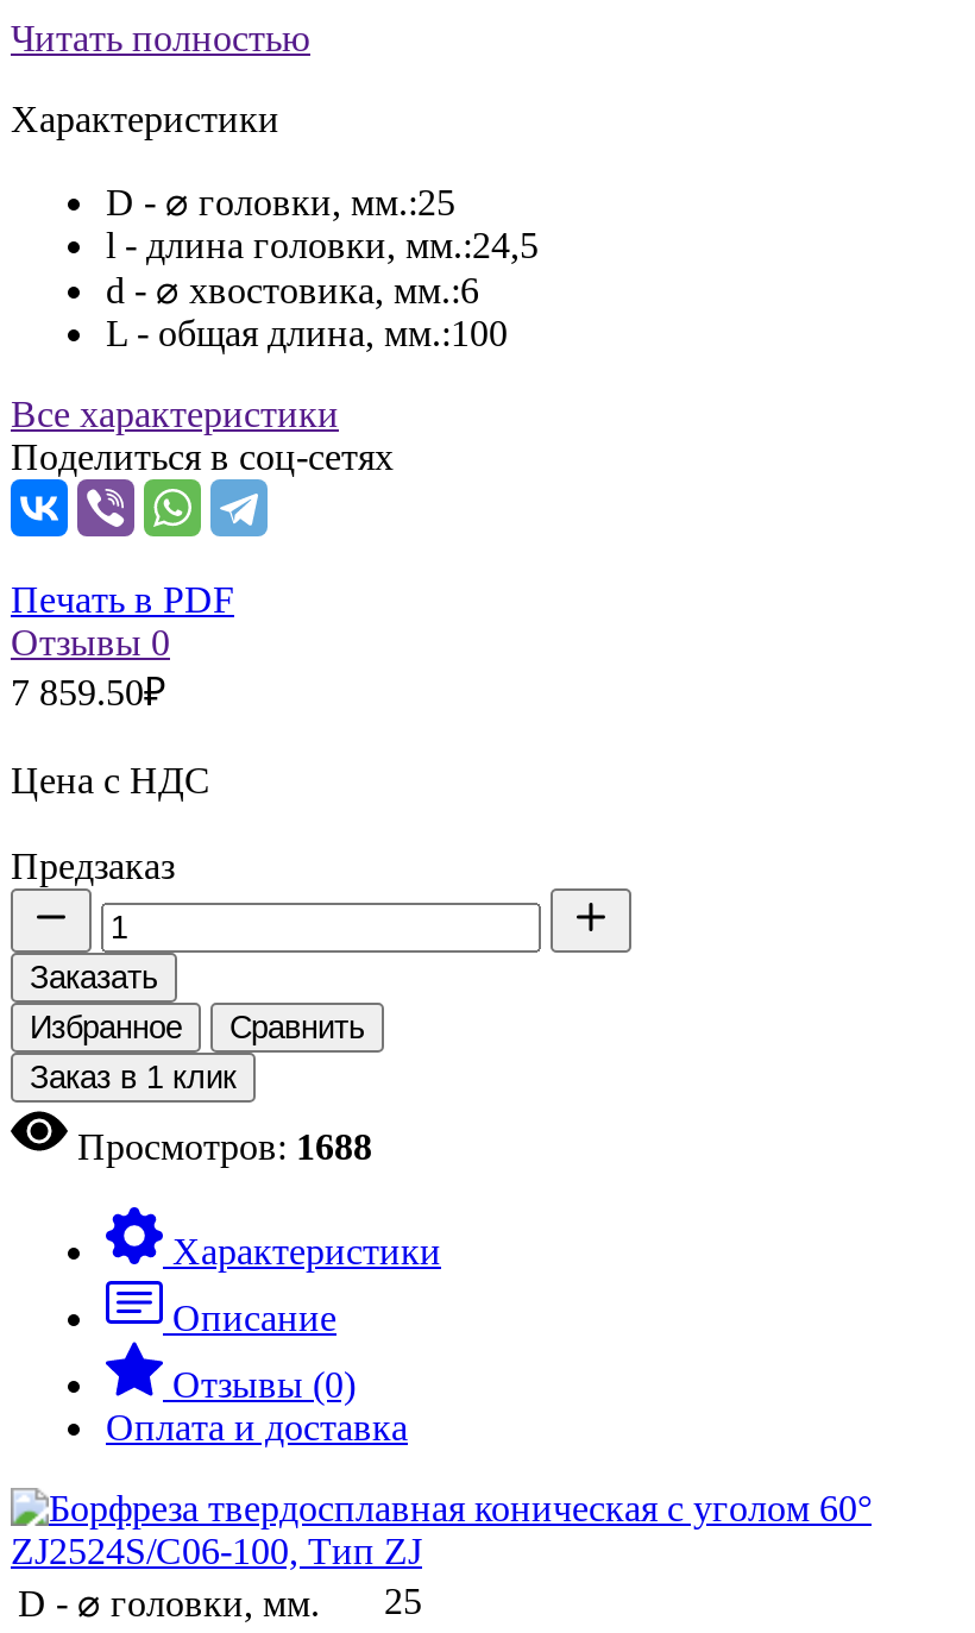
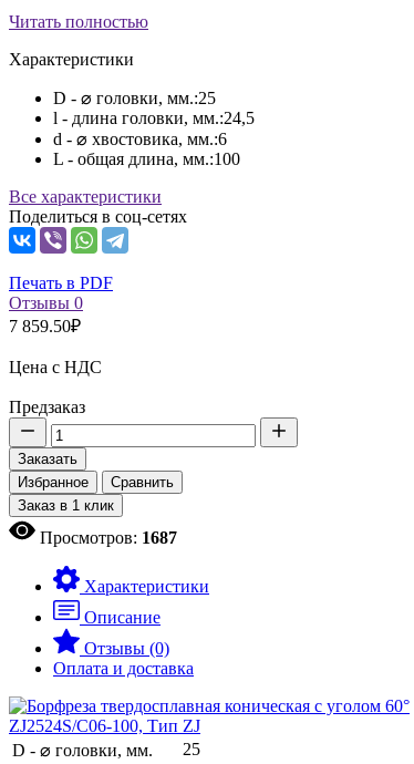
[77,1126,372,1167] Просмотров: 1688 -> [40,528,177,547] Просмотров: 1687

